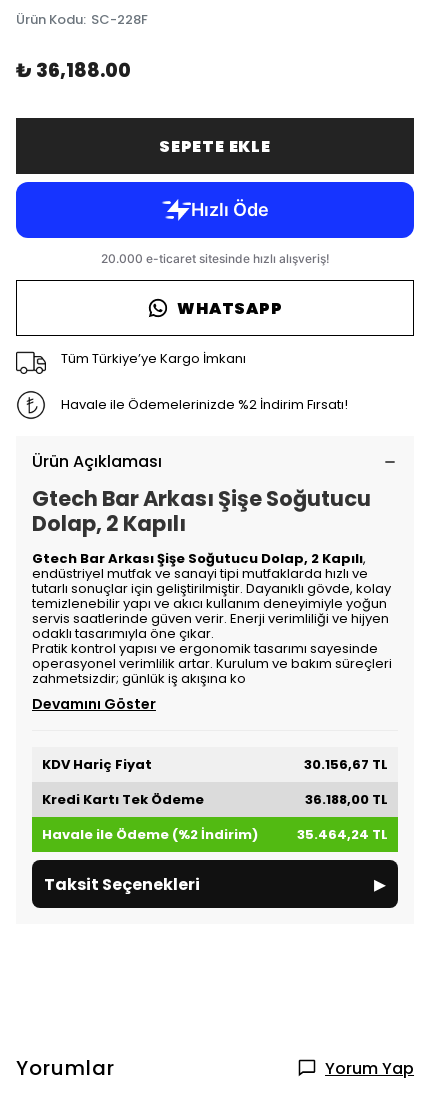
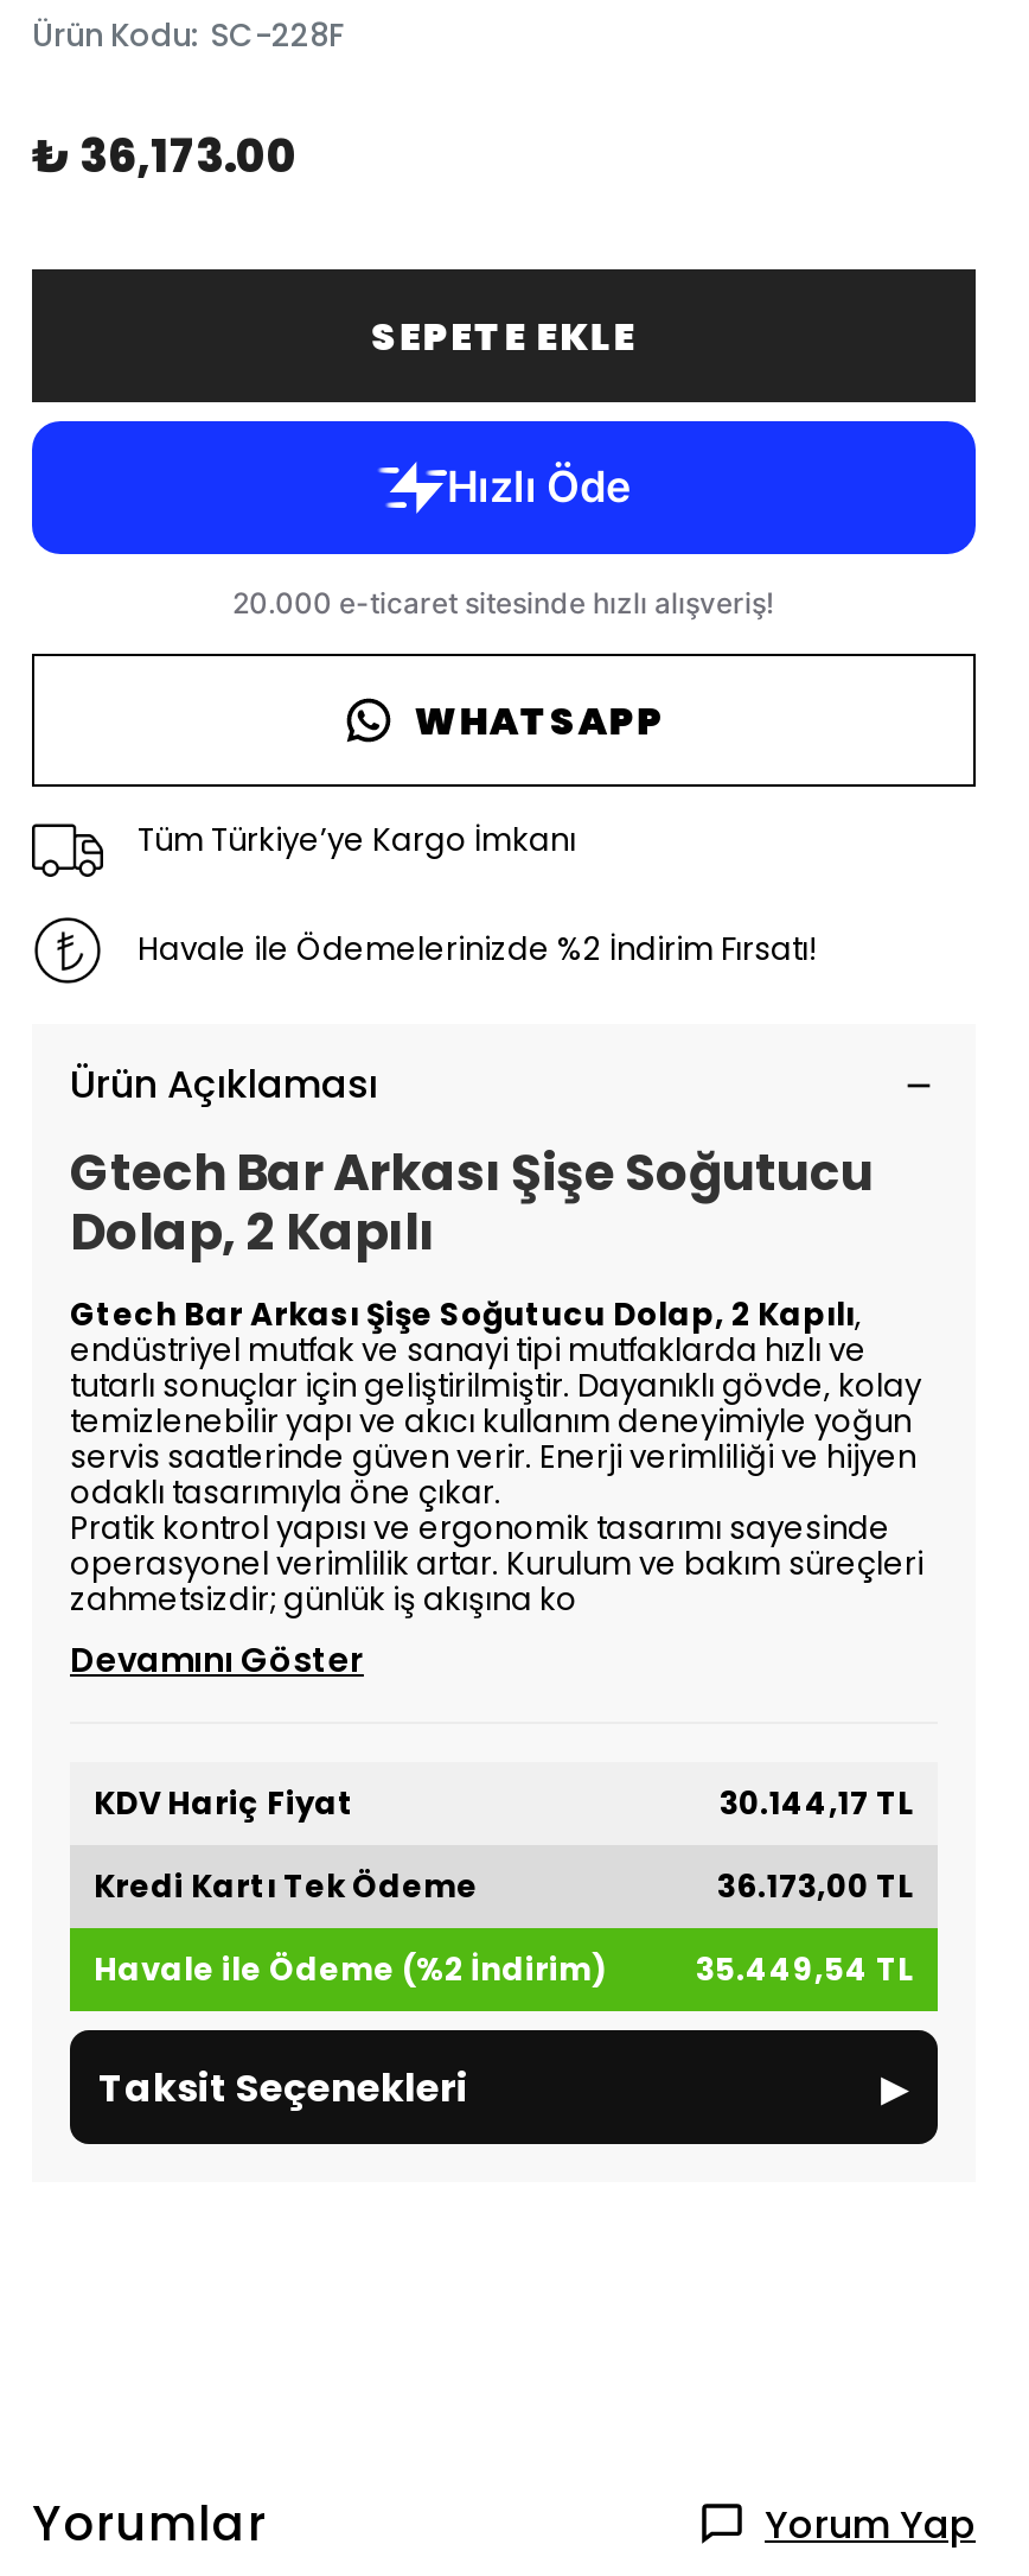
[16,57,131,84] ₺ 36,188.00 -> [32,125,298,189] ₺ 36,173.00
[304,755,388,774] 30.156,67 TL -> [720,1781,914,1826] 30.144,17 TL
[305,790,388,809] 36.188,00 TL -> [717,1864,914,1909] 36.173,00 TL
[297,825,388,844] 35.464,24 TL -> [696,1947,914,1992] 35.449,54 TL

